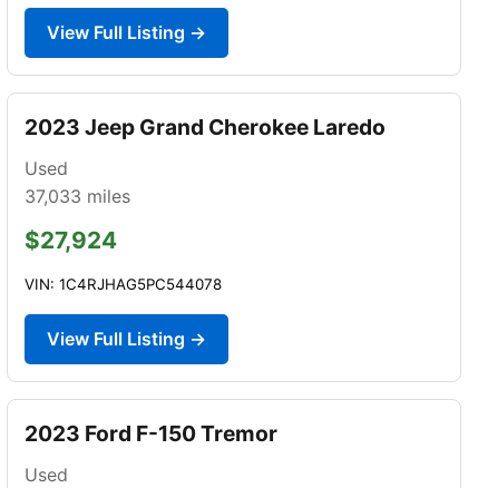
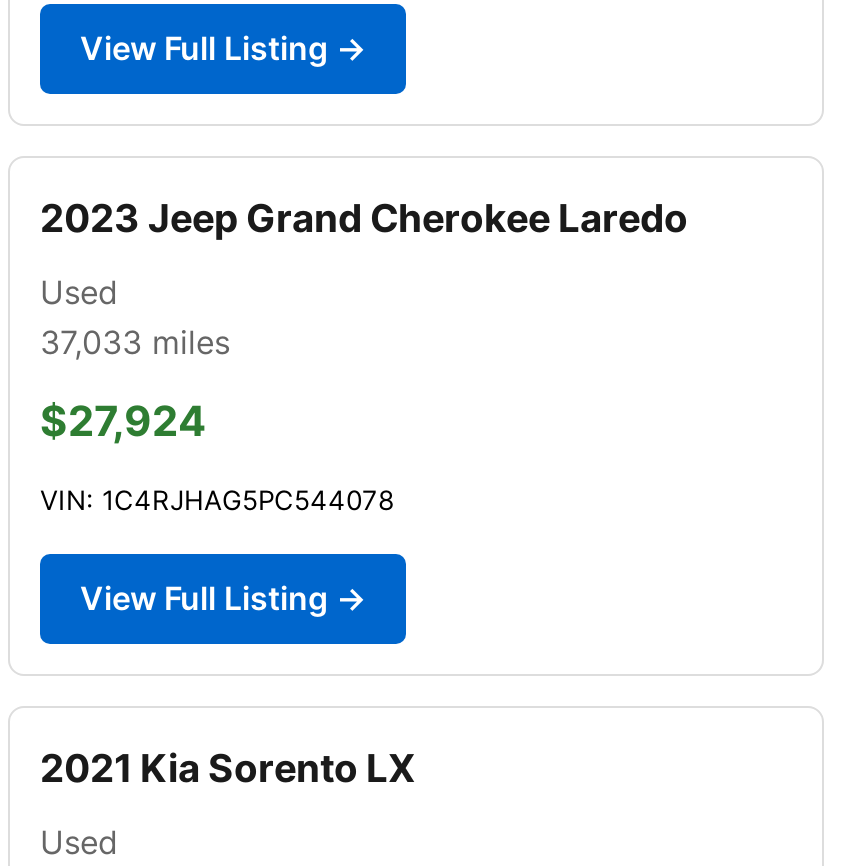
[25,420,277,447] 2023 Ford F-150 Tremor -> [40,744,416,792] 2021 Kia Sorento LX

